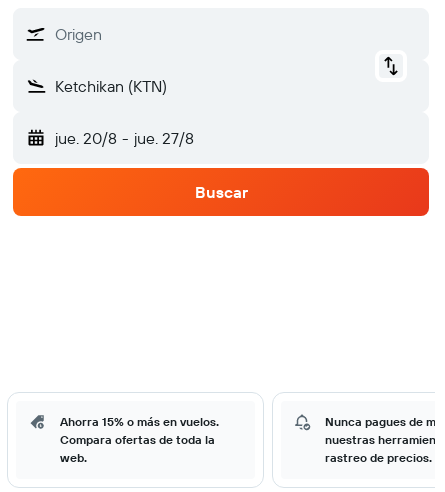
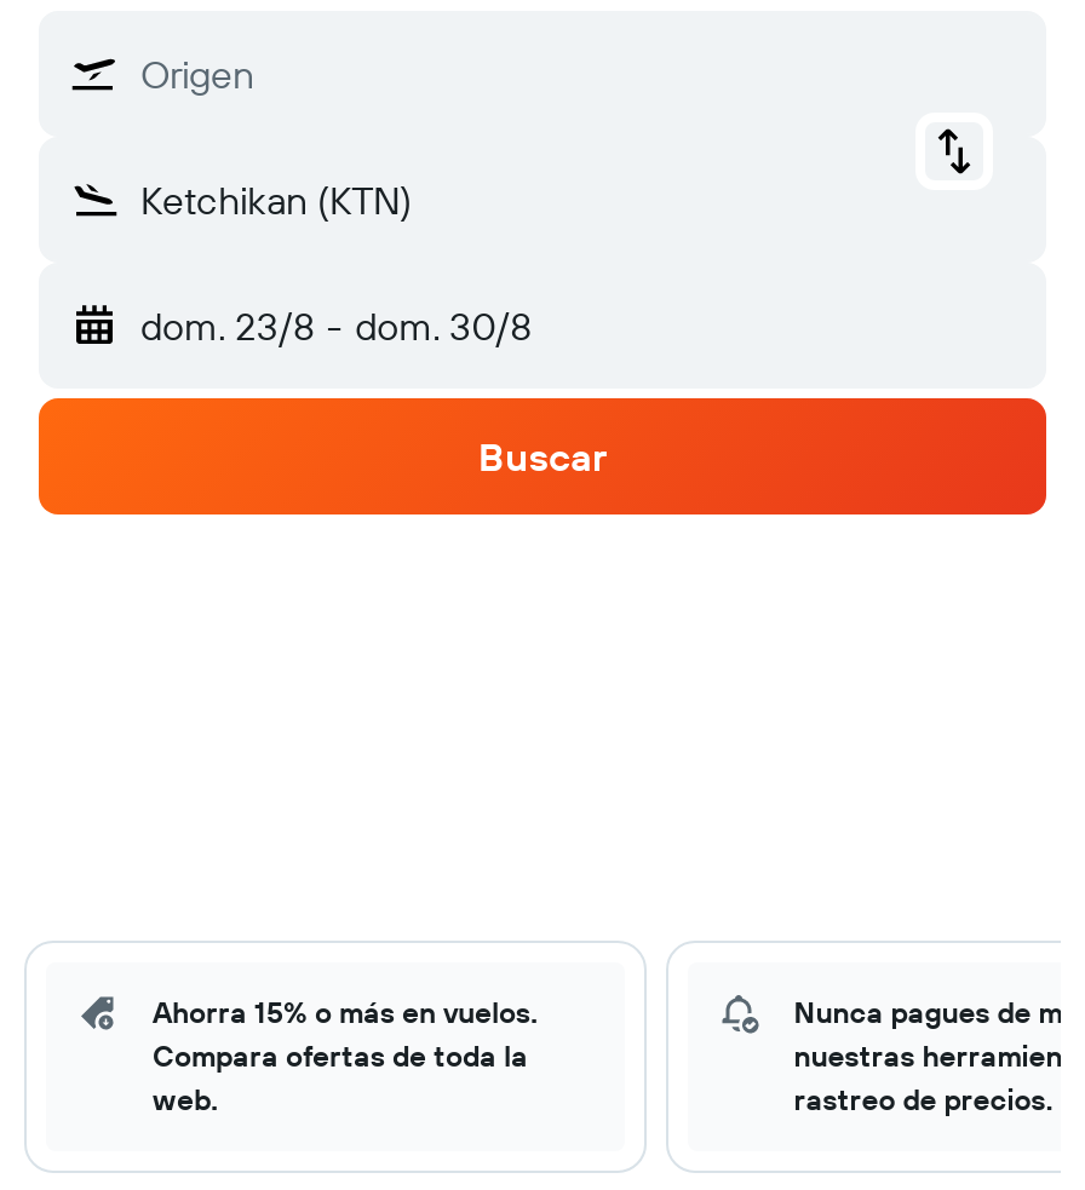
[55,128,194,148] jue. 20/8 - jue. 27/8 -> [140,301,532,350] dom. 23/8 - dom. 30/8

